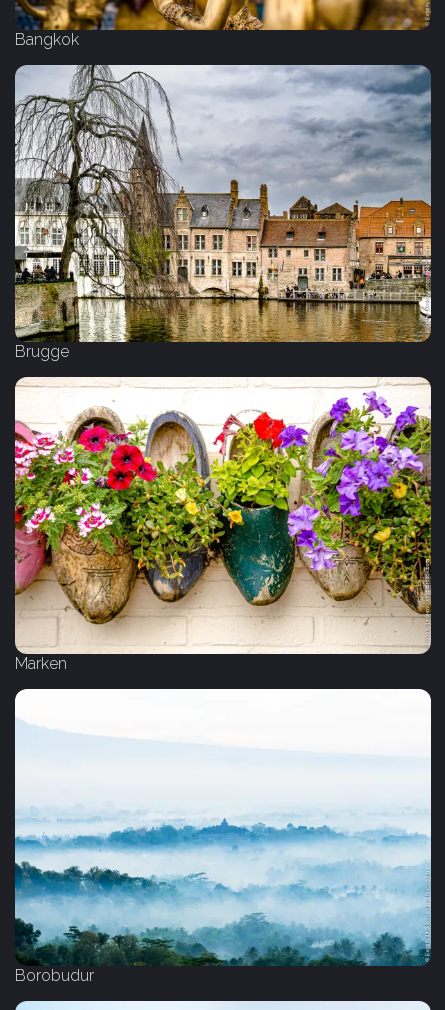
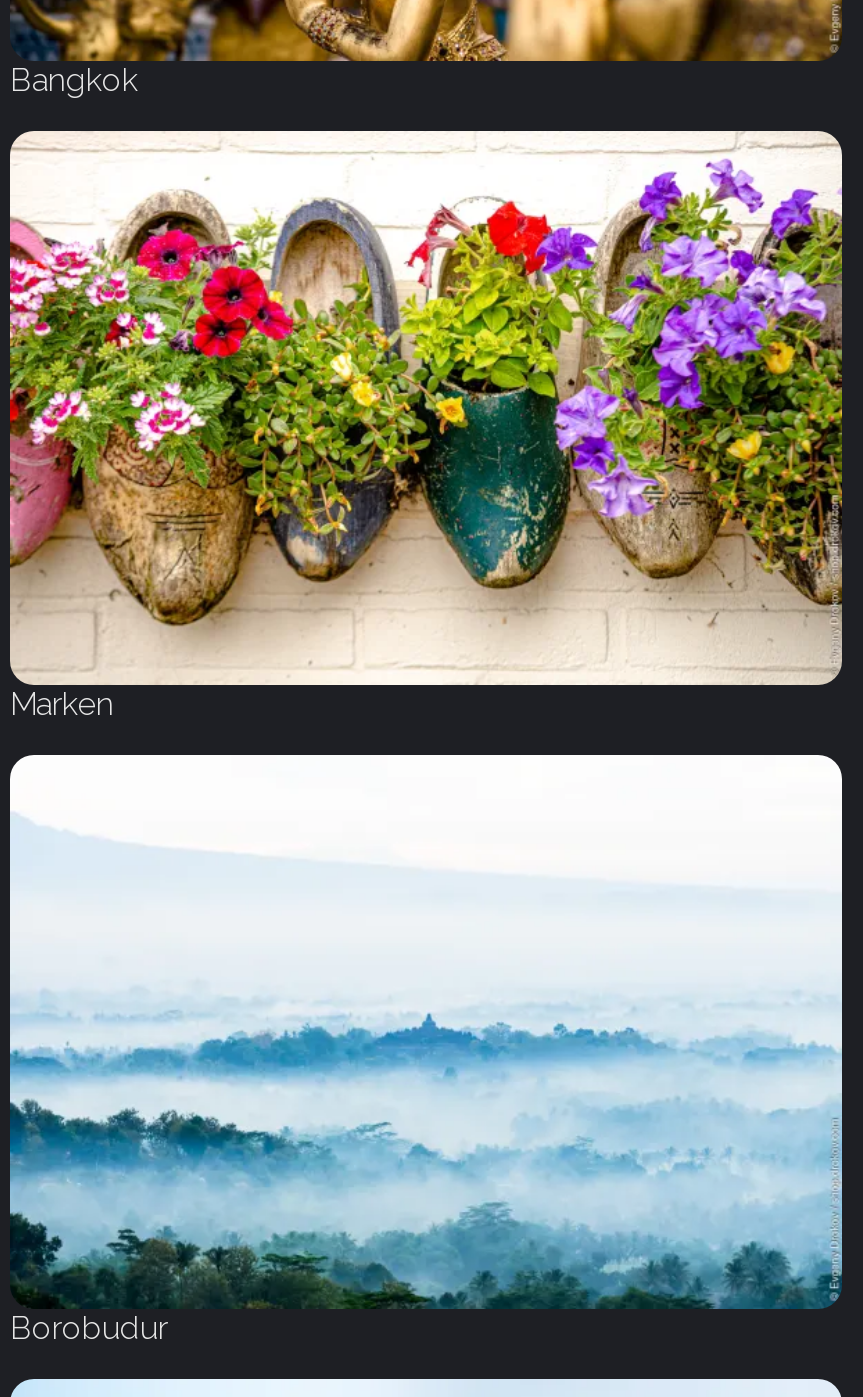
[14,65,432,361] [image] | Brugge -> none

